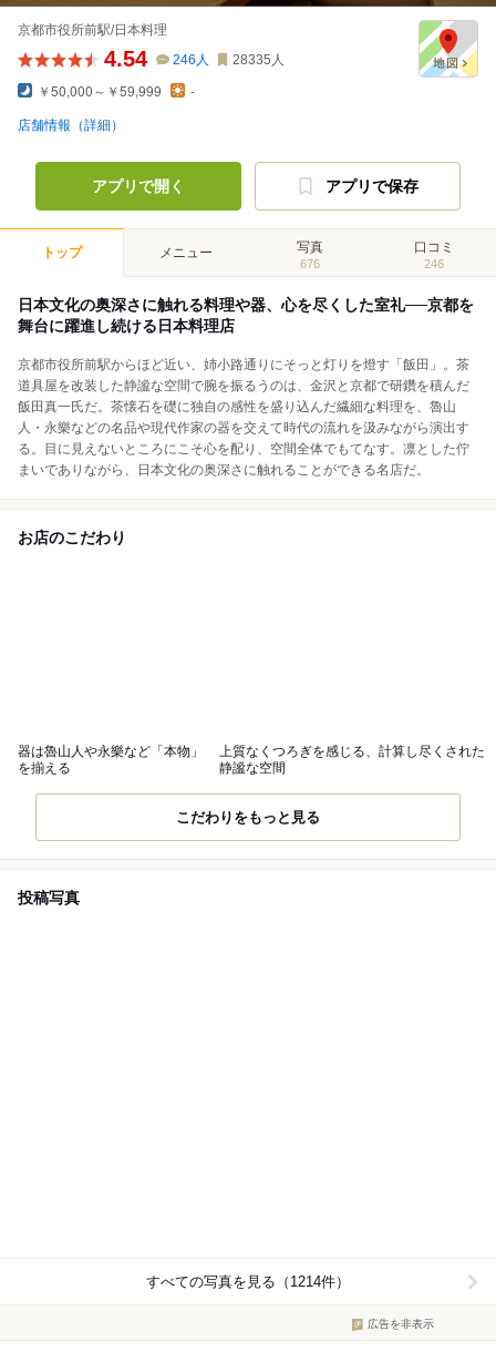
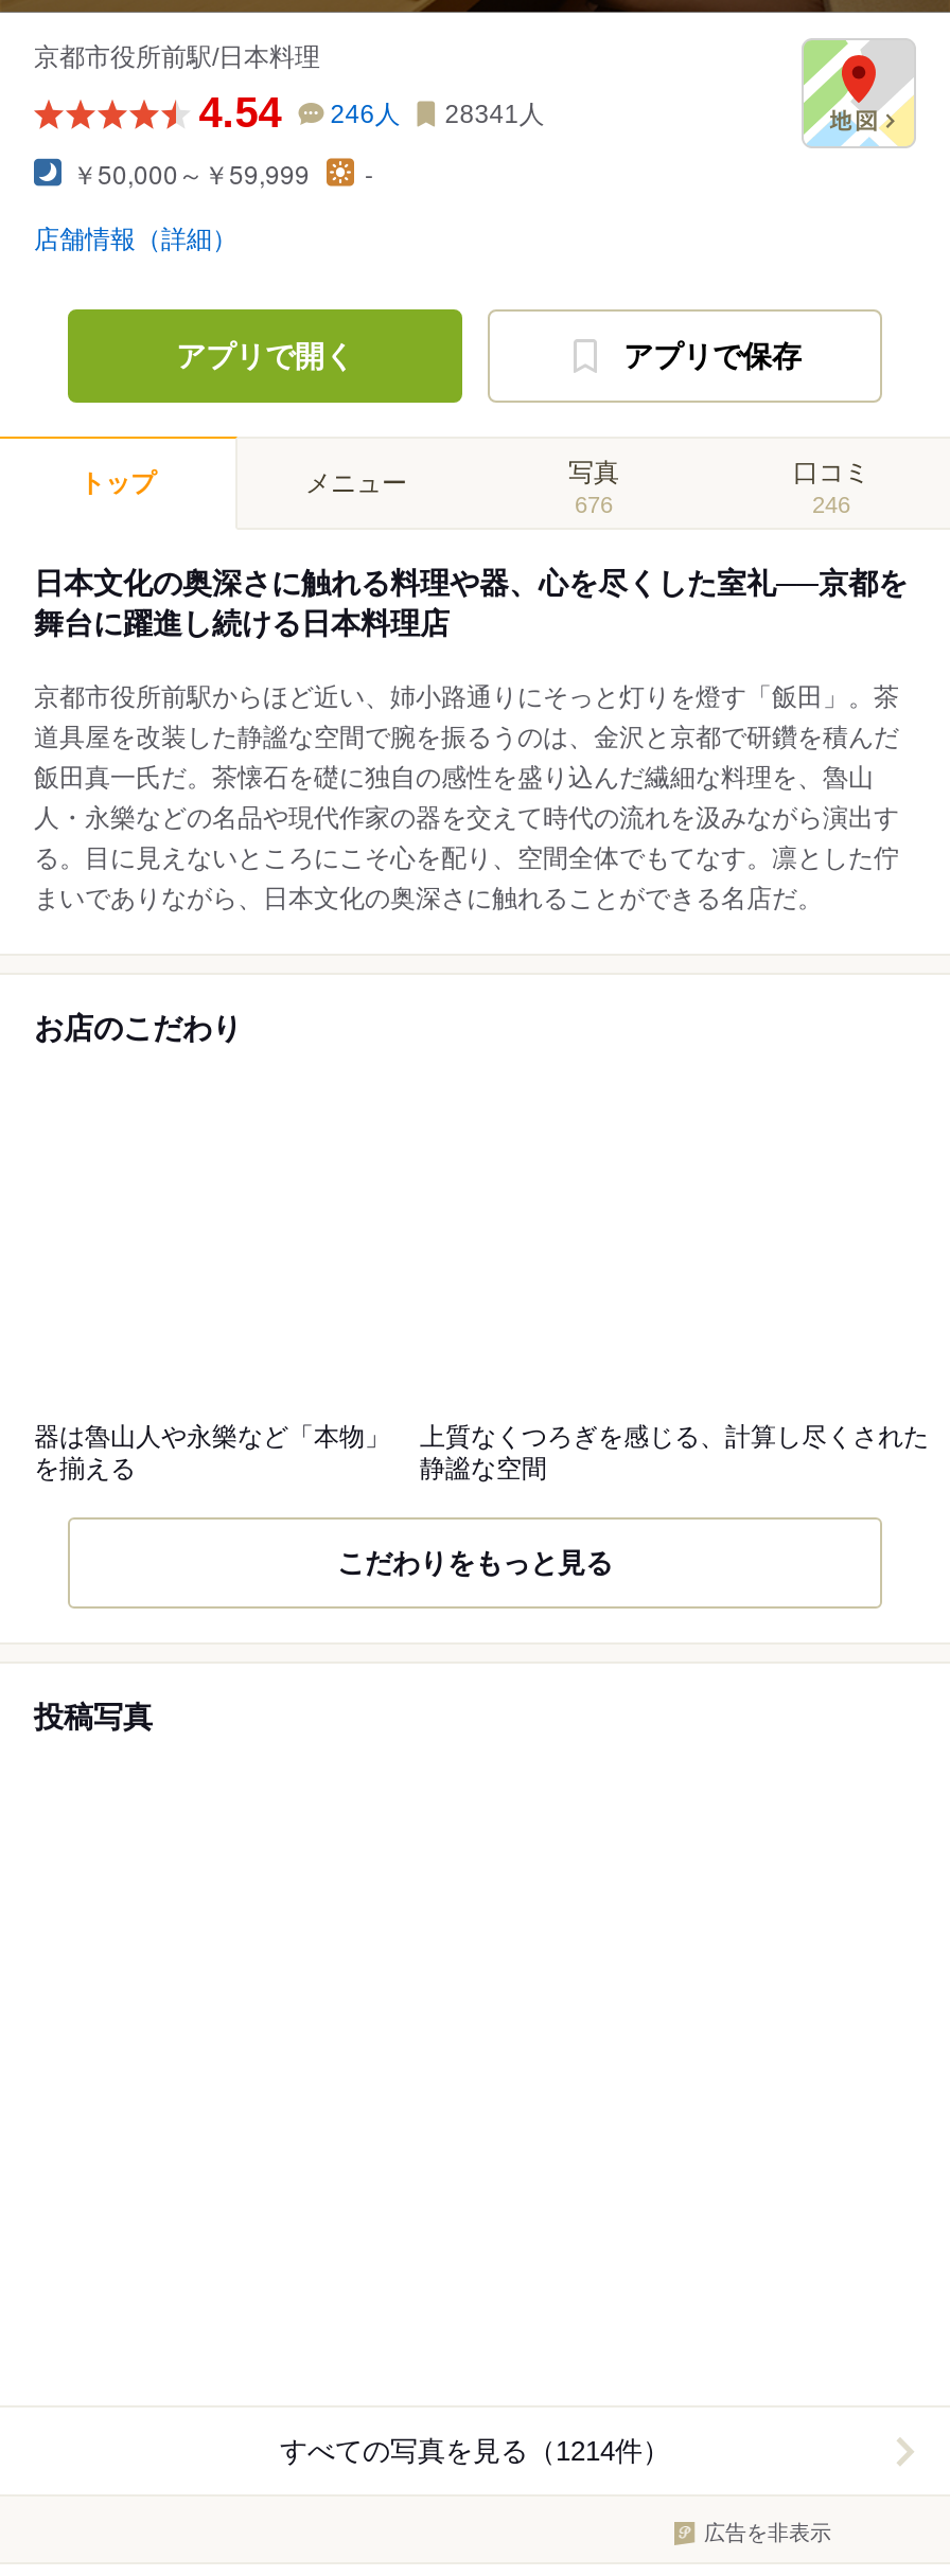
[104,46,284,71] 4.54 246人 28335人 -> [199,89,545,135] 4.54 246人 28341人

